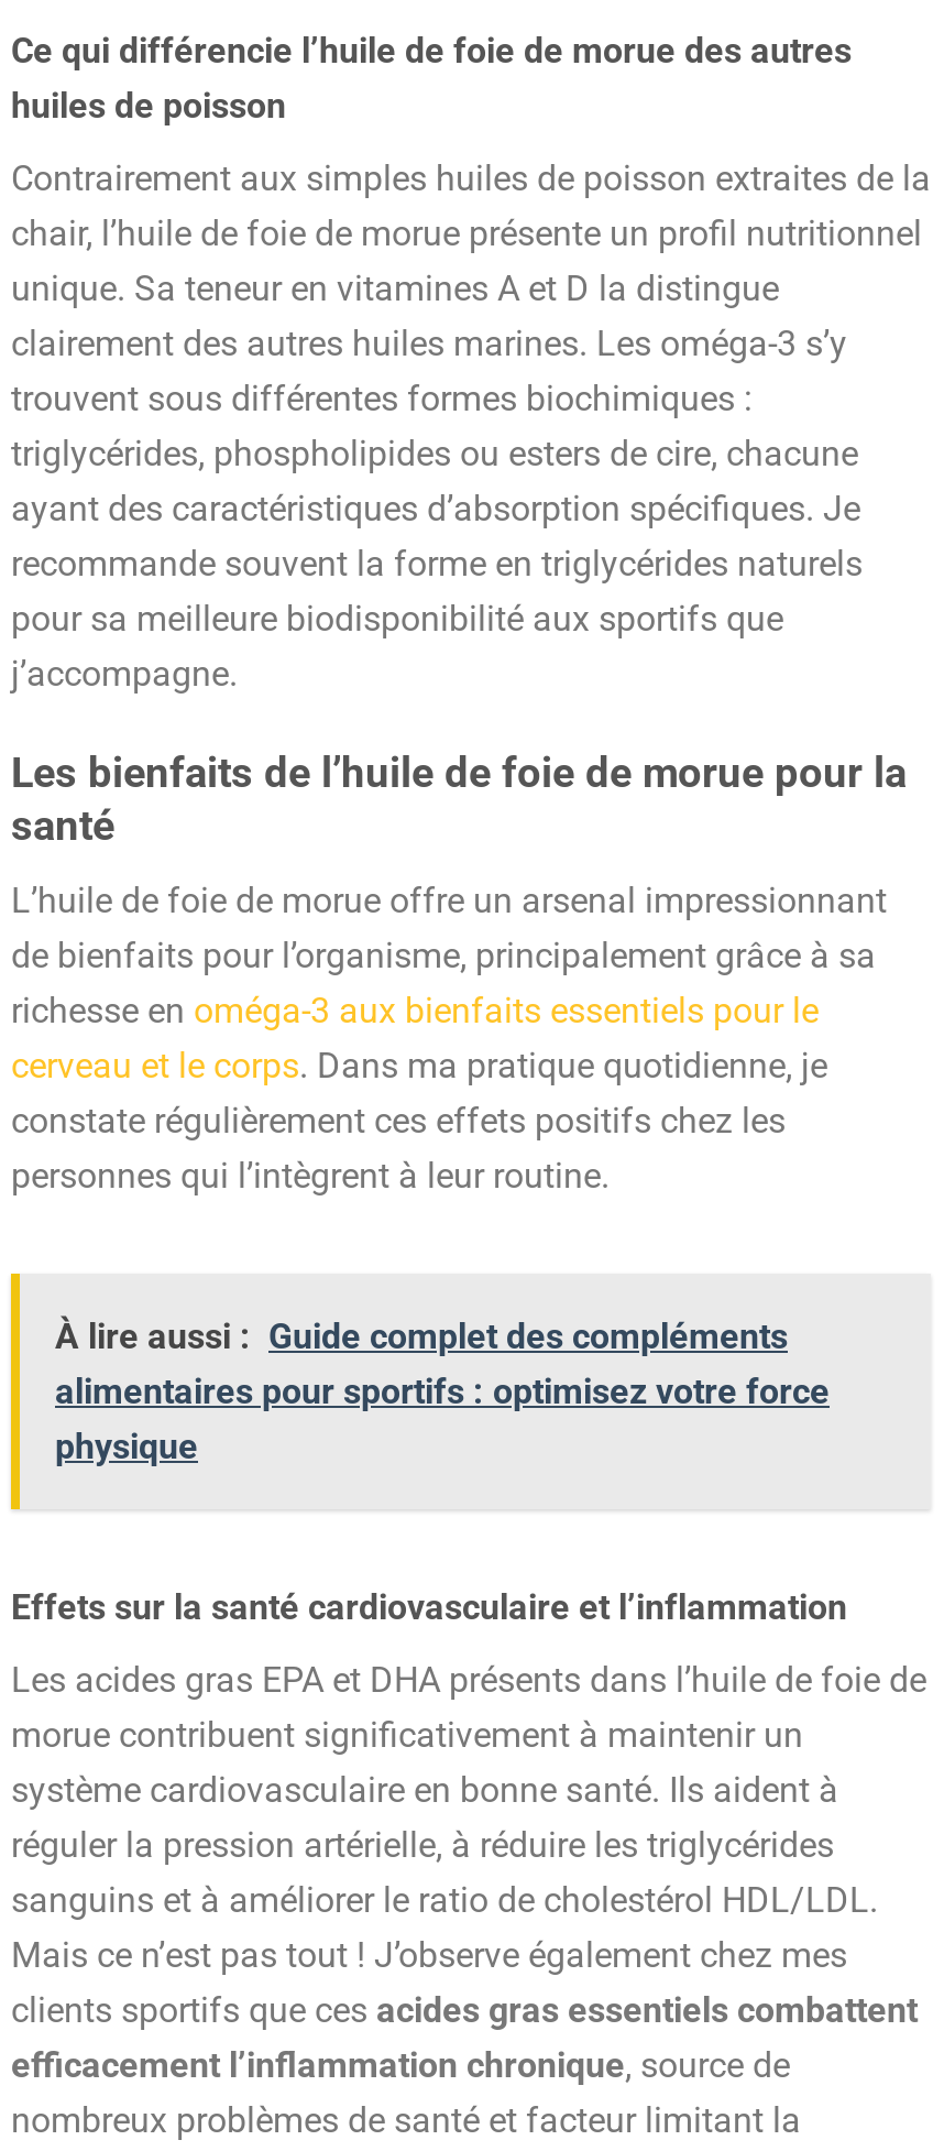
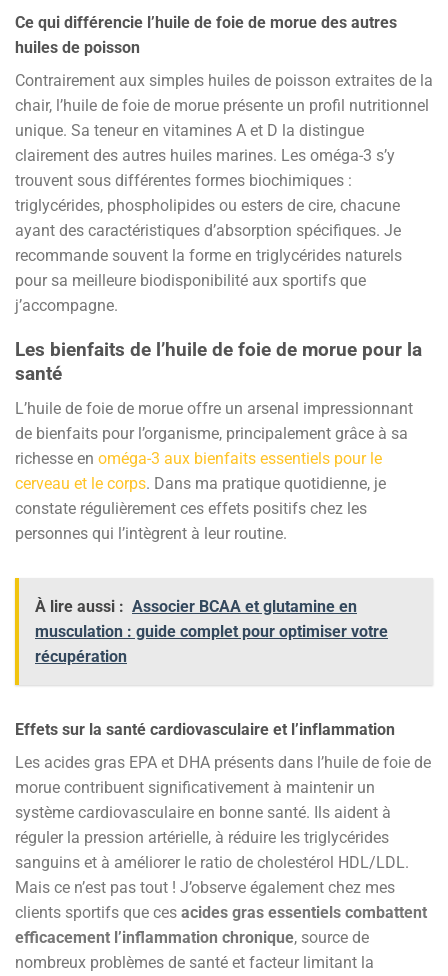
[55,1316,830,1468] À lire aussi : Guide complet des compléments | alimentaires pour sportifs : optimisez votre force | physique -> [35,597,388,666] À lire aussi : Associer BCAA et glutamine en | musculation : guide complet pour optimiser votre | récupération

